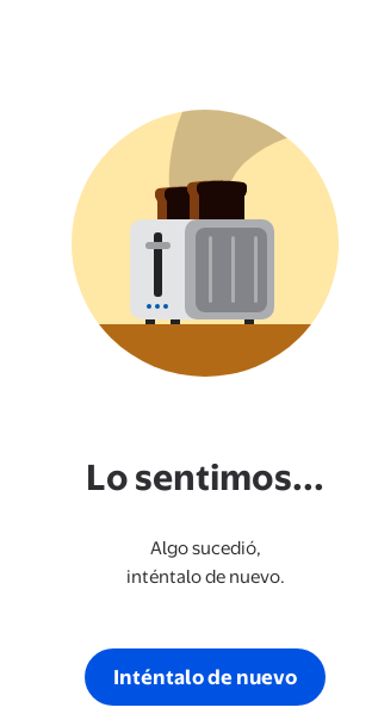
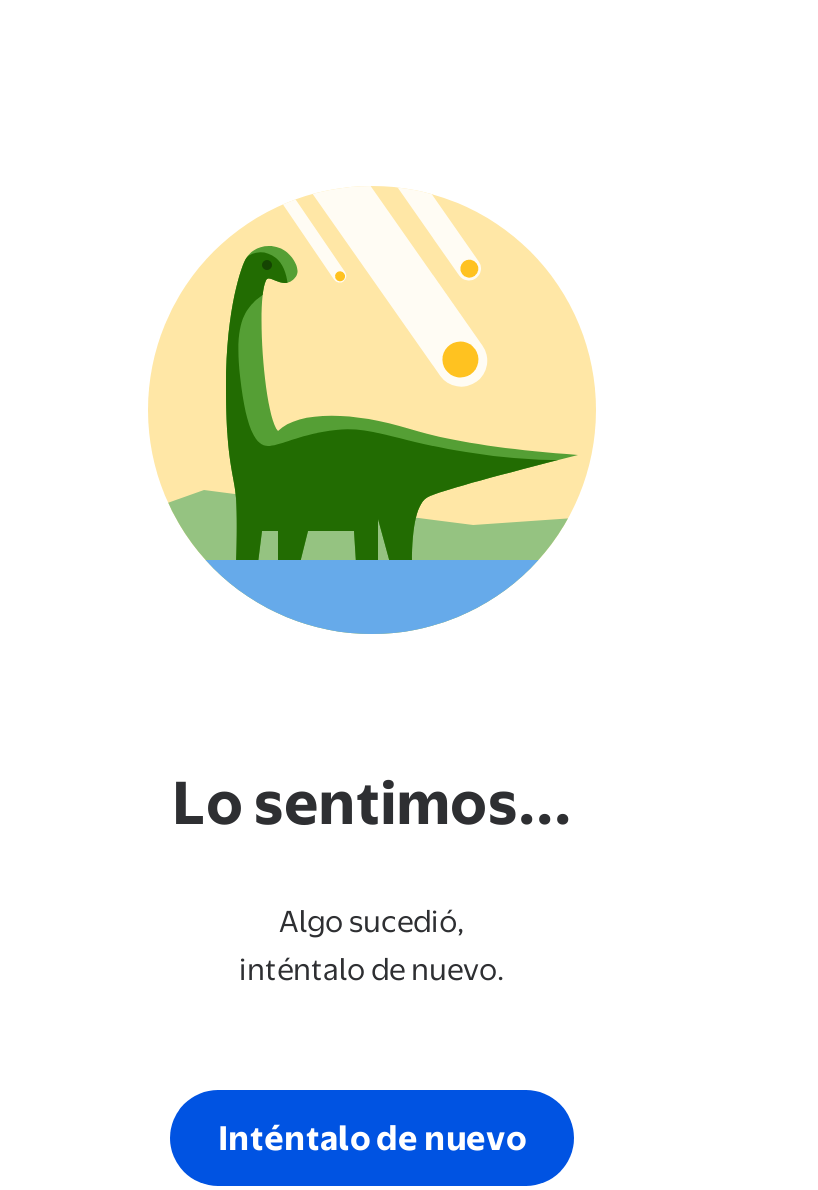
[85,110,323,378] [image] -> [168,188,576,636] [image]

